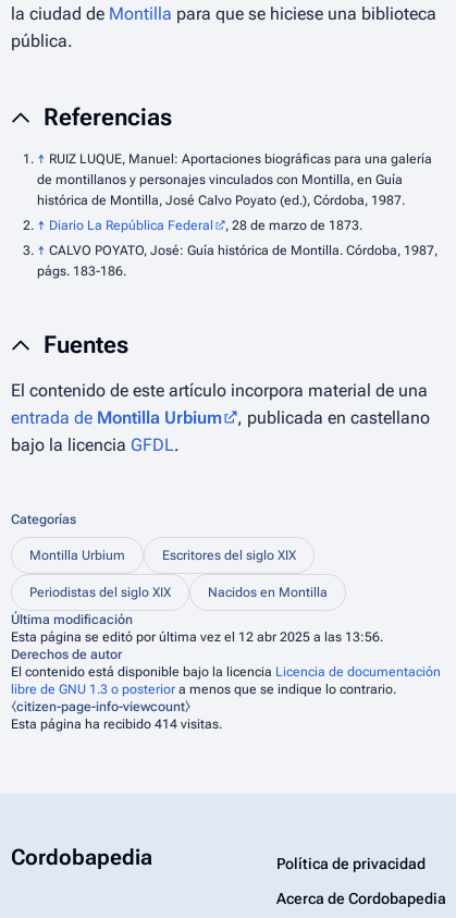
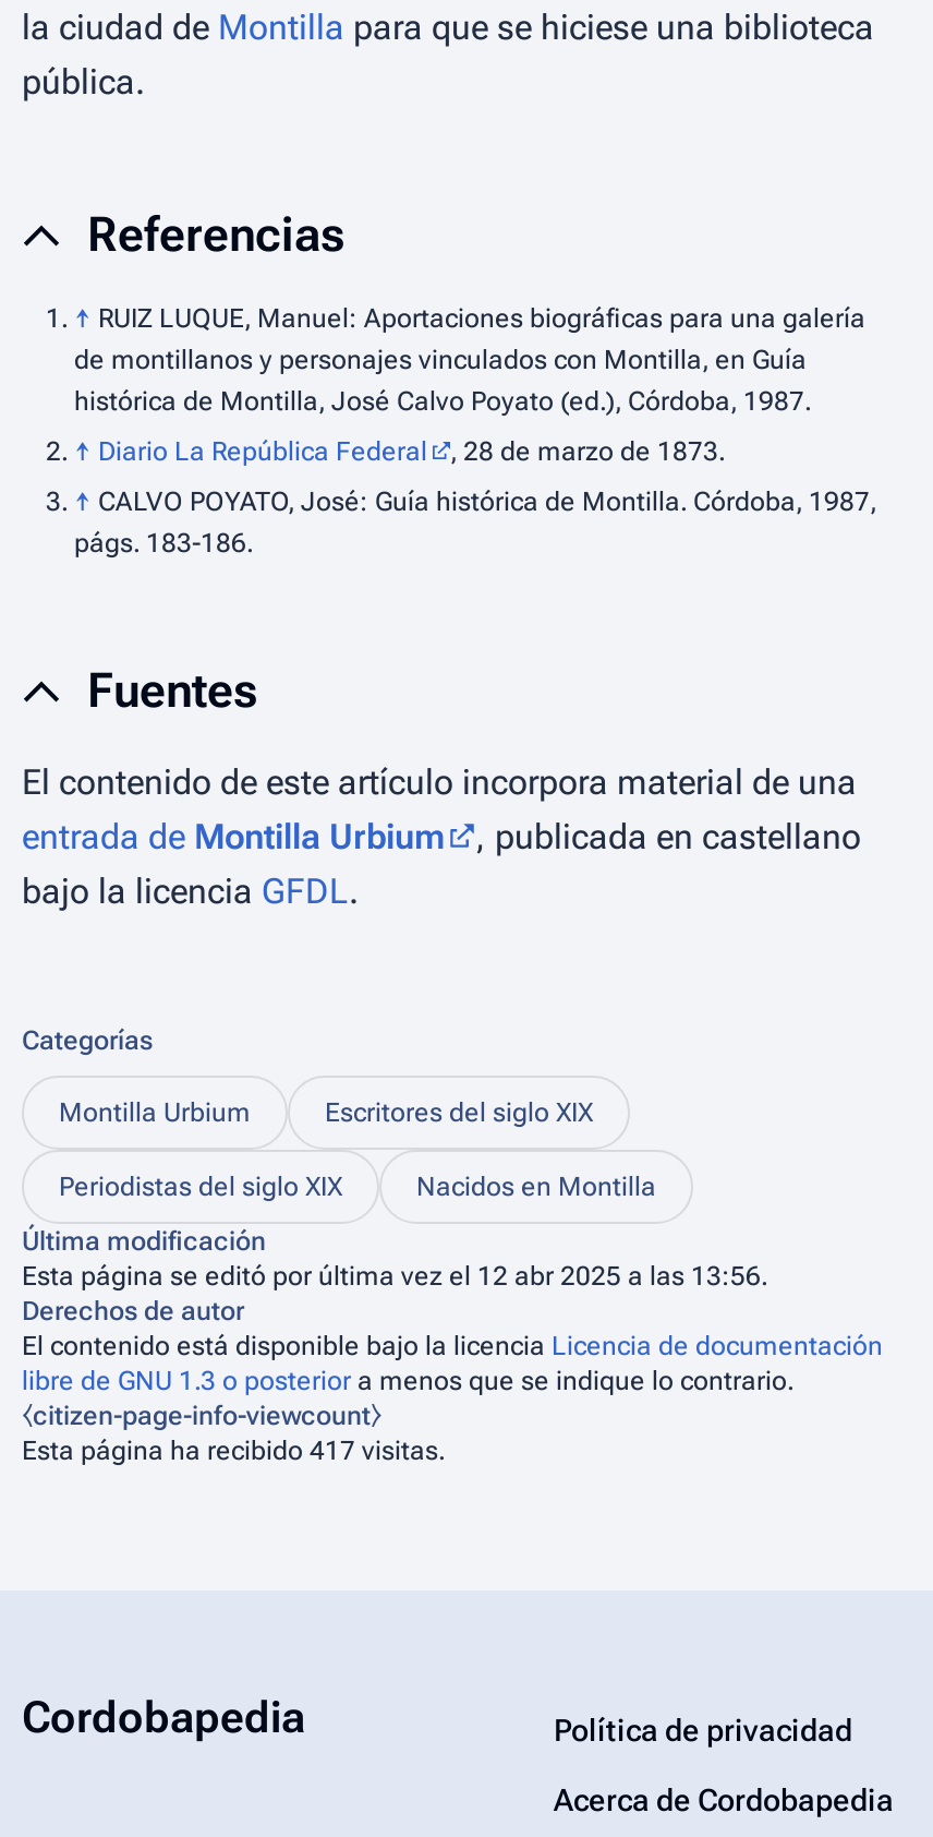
[11,717,222,732] Esta página ha recibido 414 visitas. -> [22,1436,445,1466] Esta página ha recibido 417 visitas.

